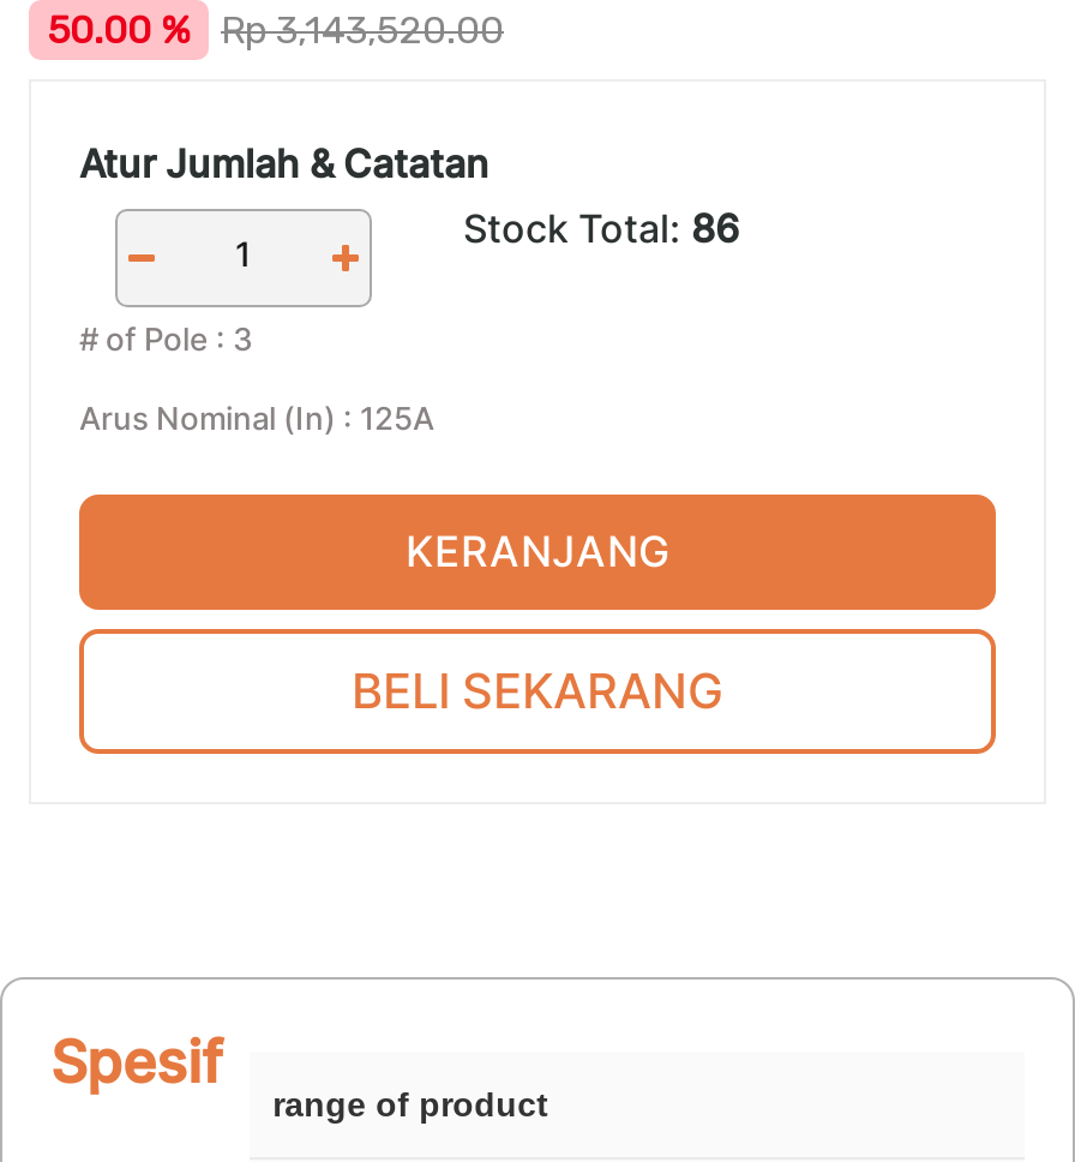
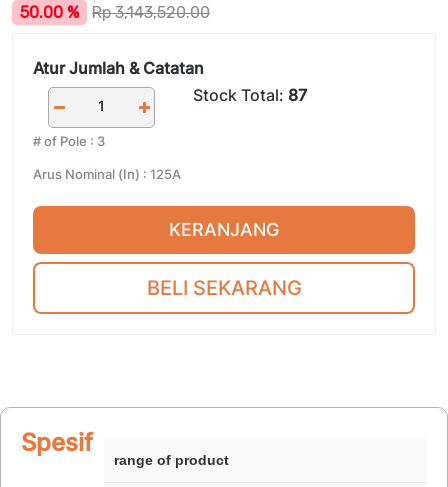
[463,204,739,252] Stock Total: 86 -> [193,85,307,105] Stock Total: 87

